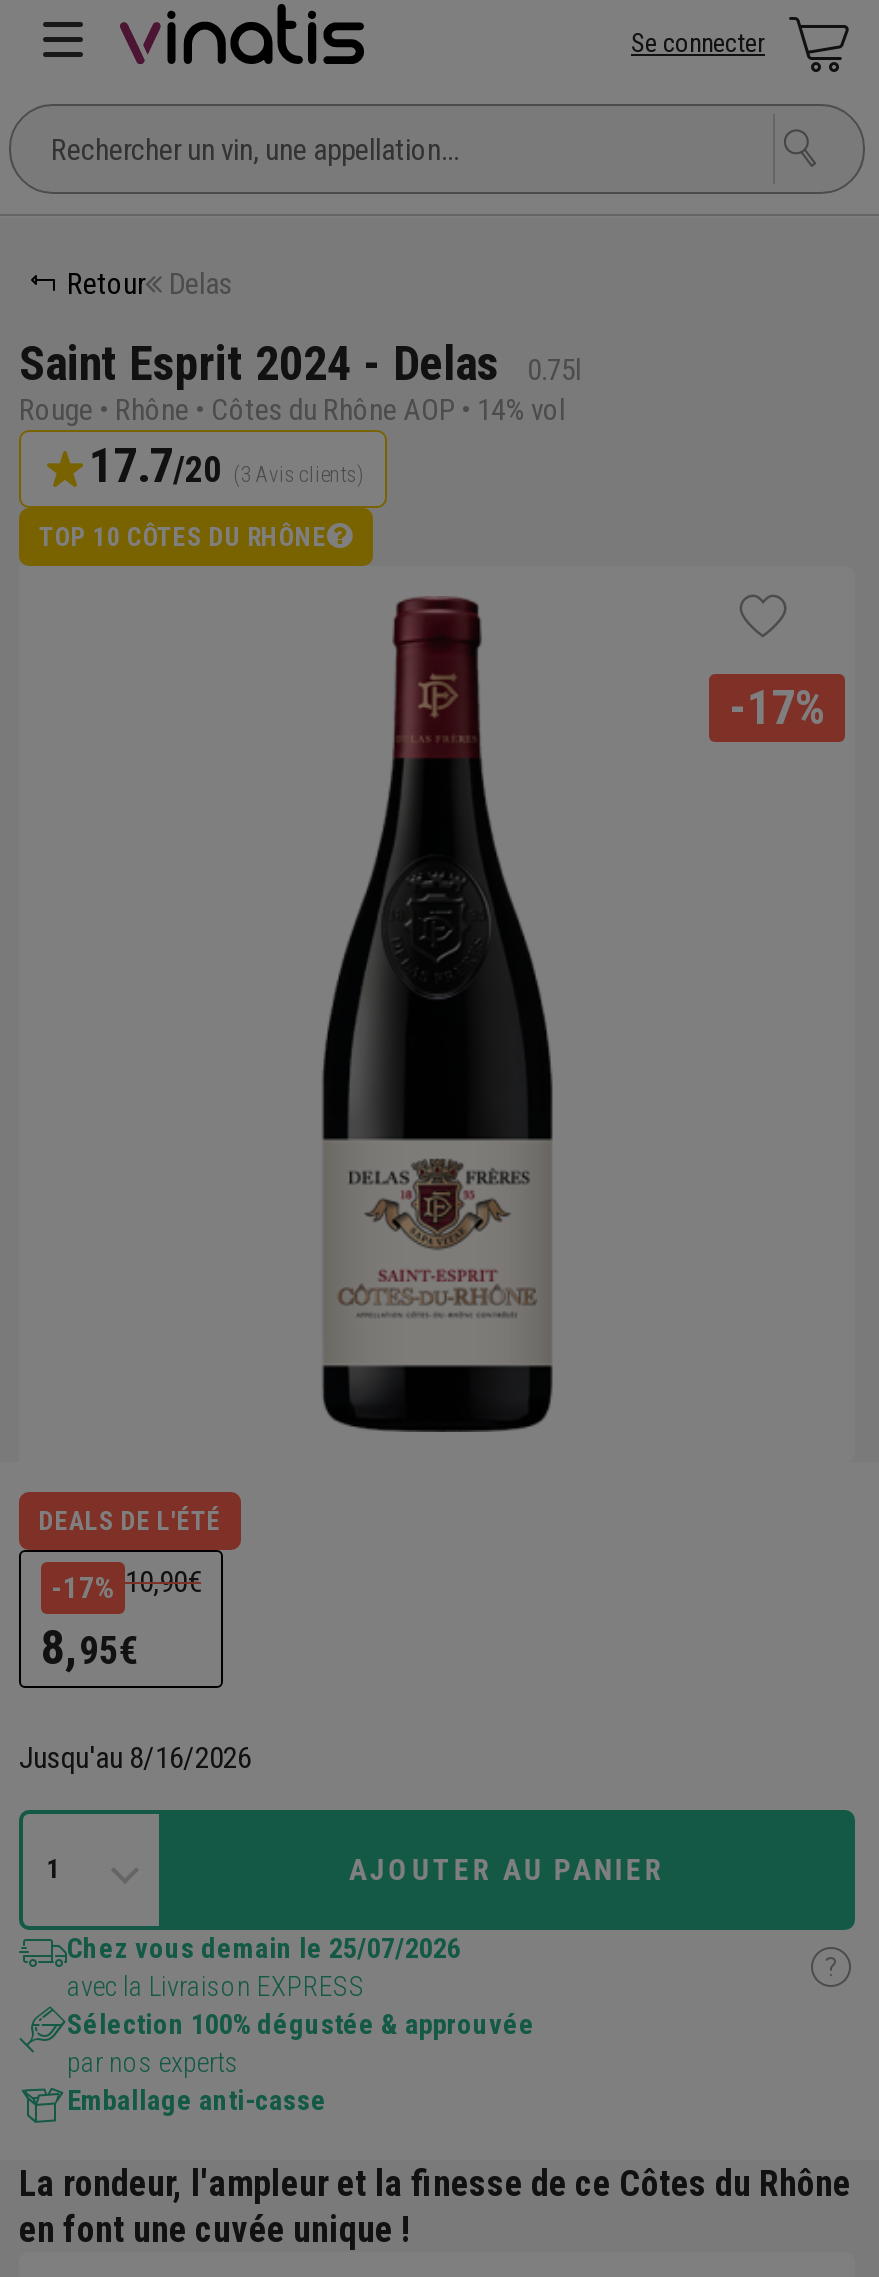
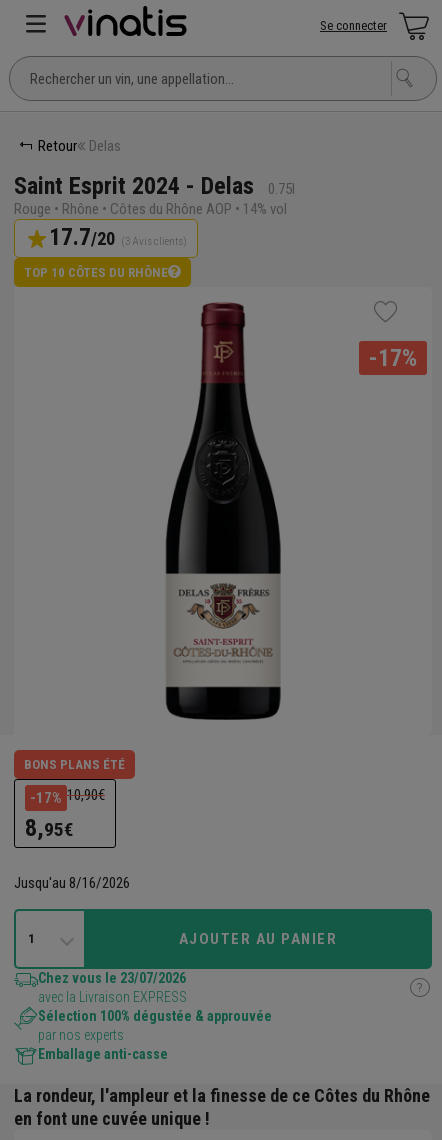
[39,1506,221,1536] DEALS DE L'ÉTÉ -> [24,757,125,772] BONS PLANS ÉTÉ
[67,1932,461,1964] Chez vous demain le 25/07/2026 -> [38,970,186,986] Chez vous le 23/07/2026

